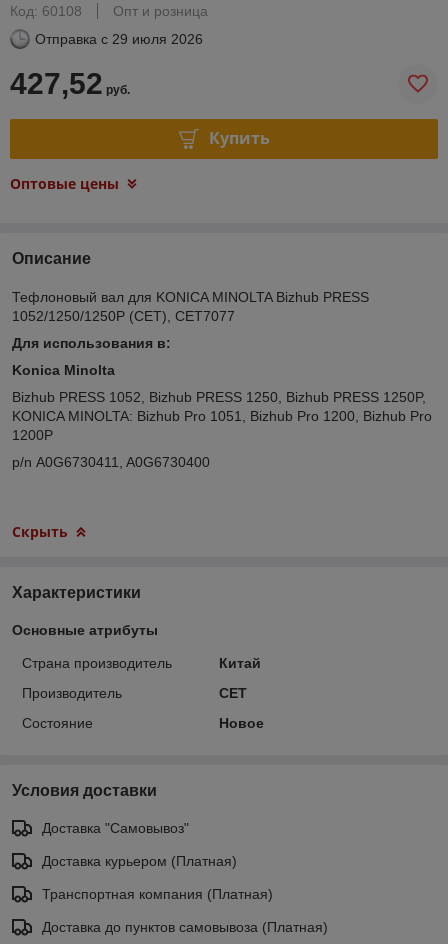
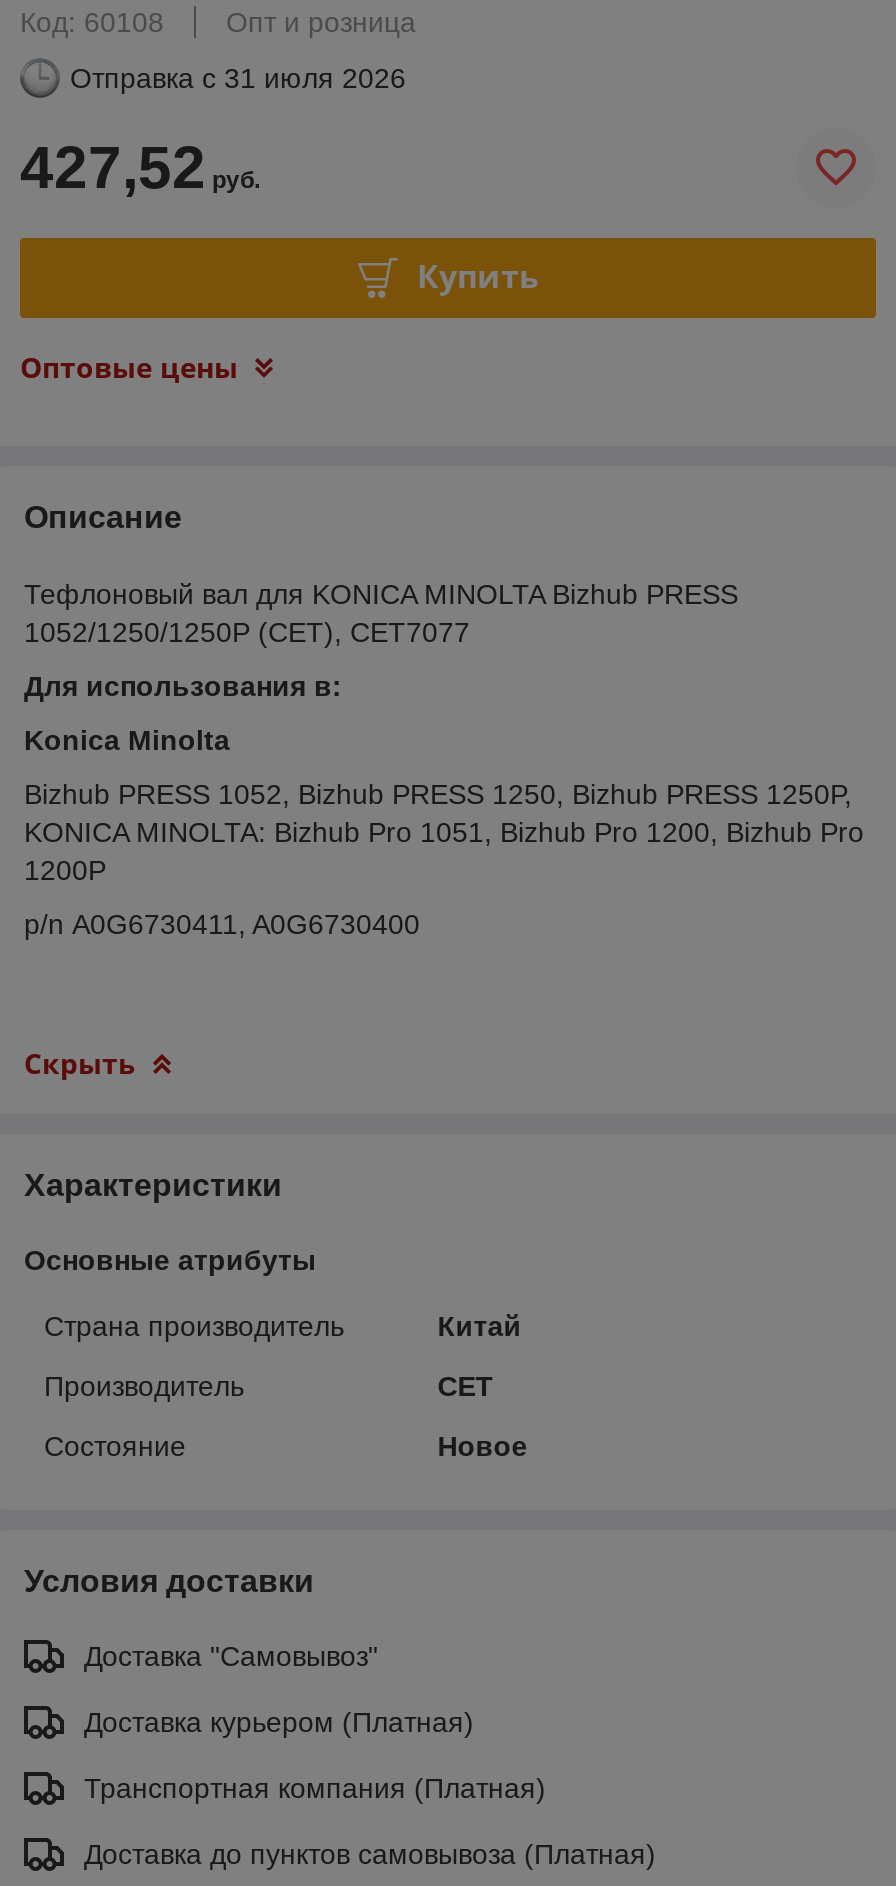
[35,31,203,47] Отправка с 29 июля 2026 -> [70,62,406,94] Отправка с 31 июля 2026

